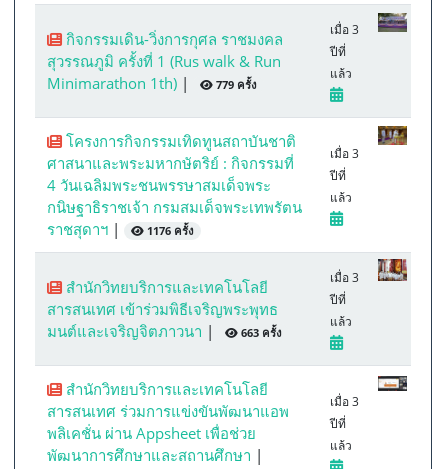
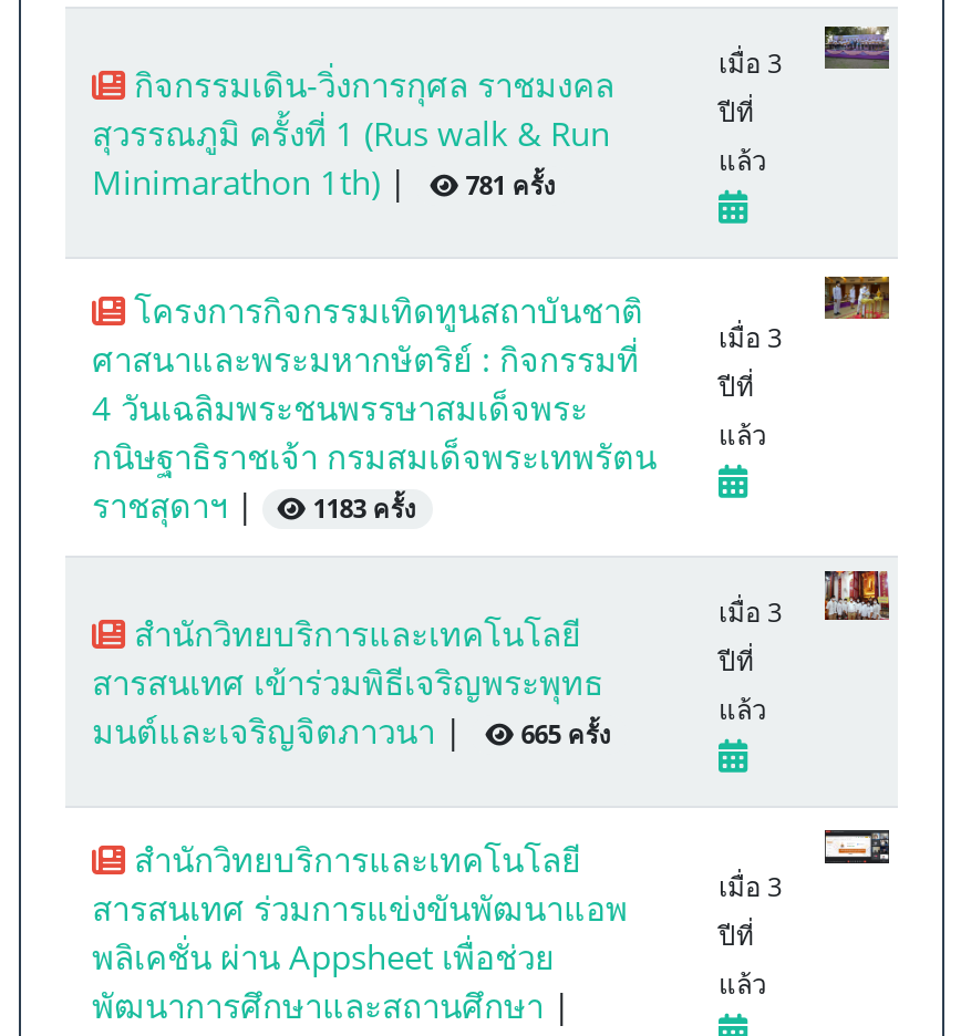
[213,77,257,92] 779 ครั้ง -> [459,169,556,202] 781 ครั้ง
[144,223,194,238] 1176 ครั้ง -> [306,492,417,525] 1183 ครั้ง
[238,325,282,340] 663 ครั้ง -> [514,718,612,751] 665 ครั้ง

